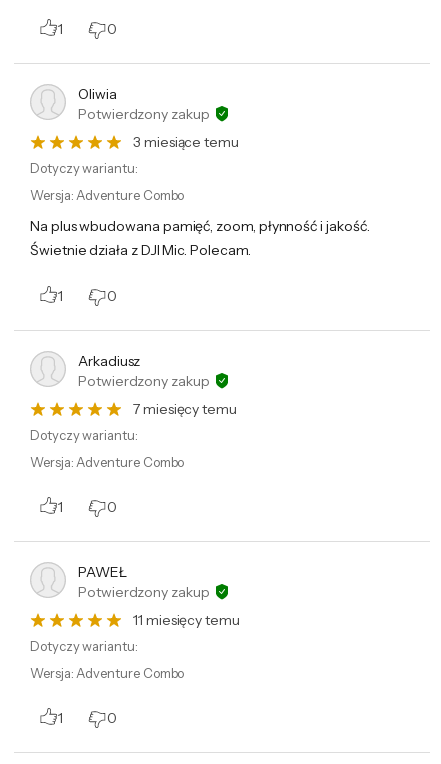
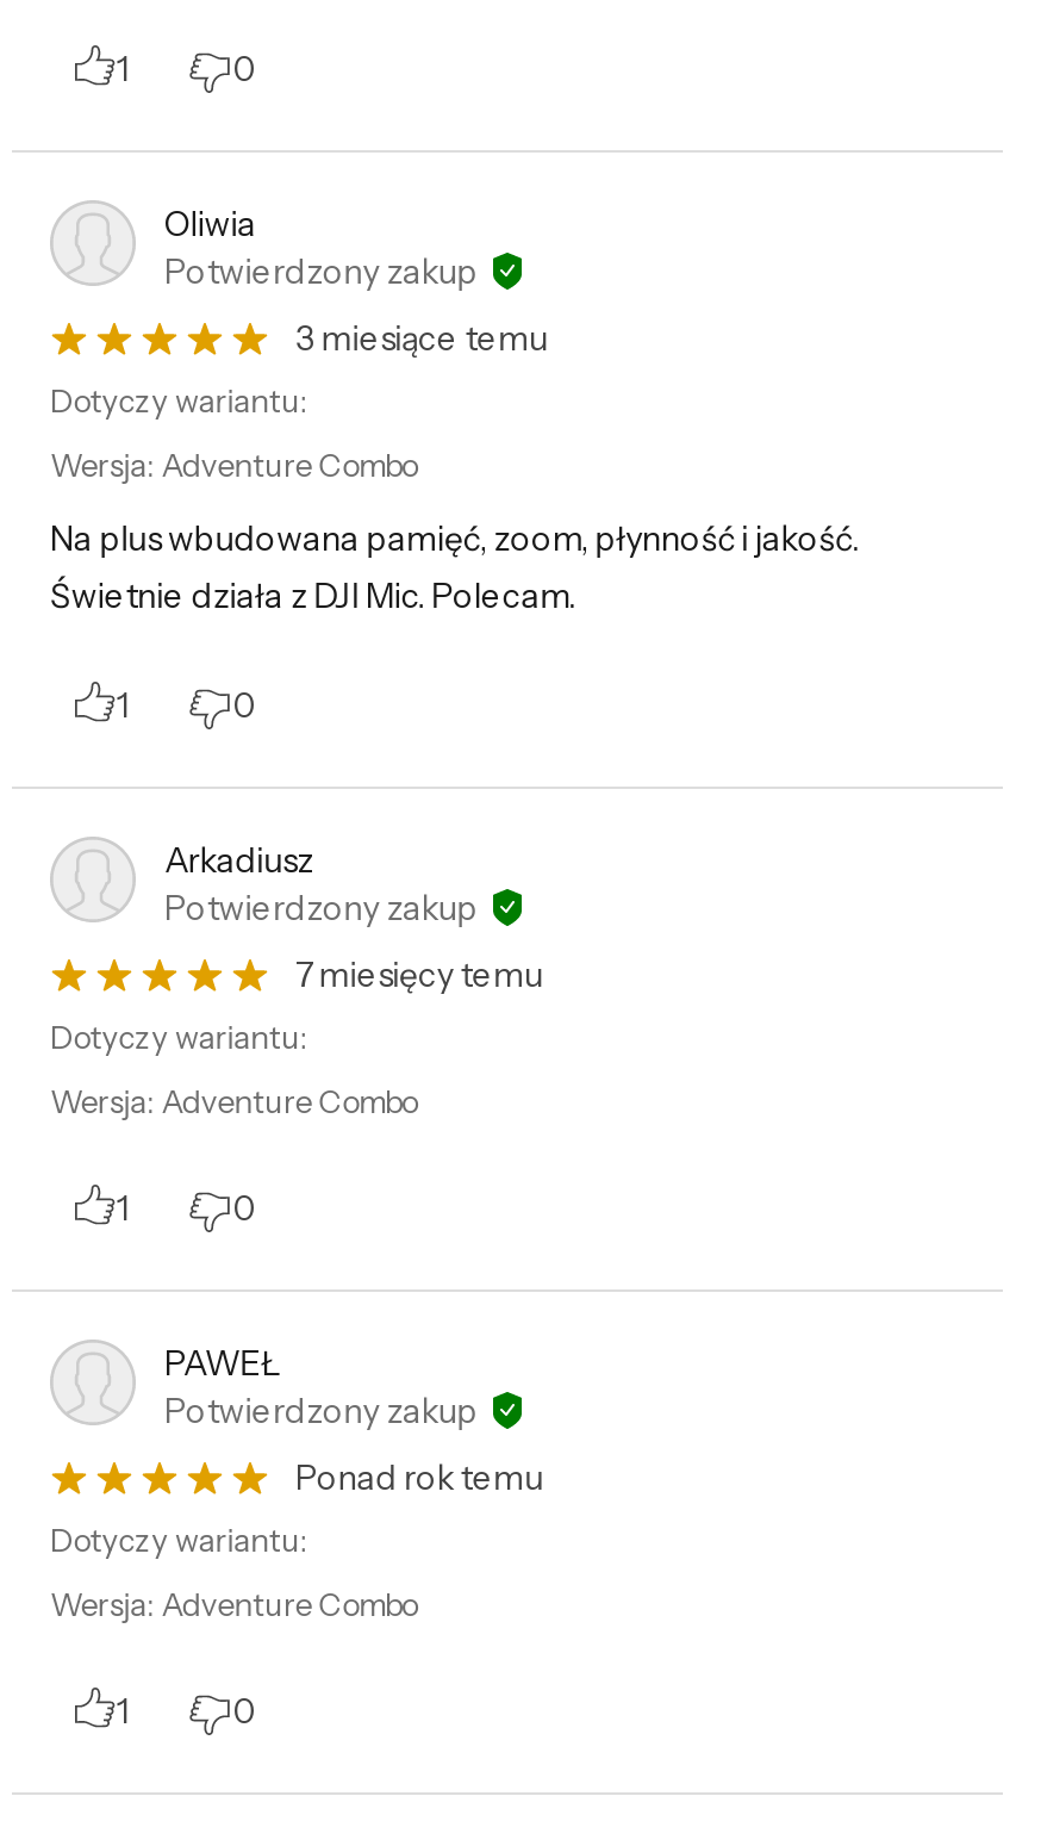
[133,611,240,629] 11 miesięcy temu -> [295,1456,543,1499] Ponad rok temu

